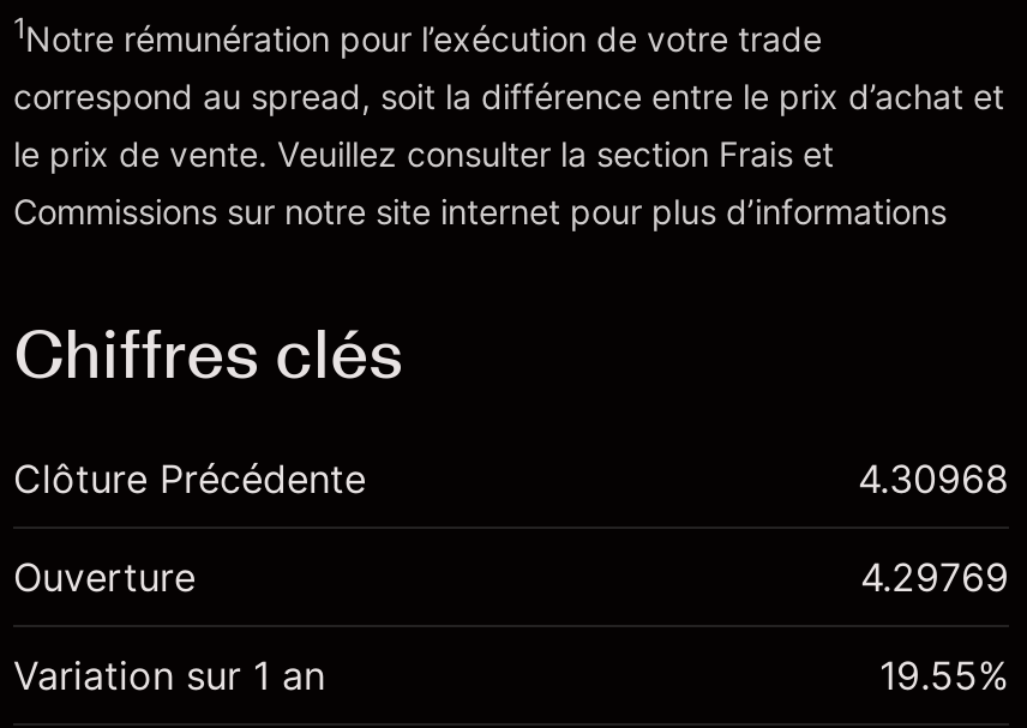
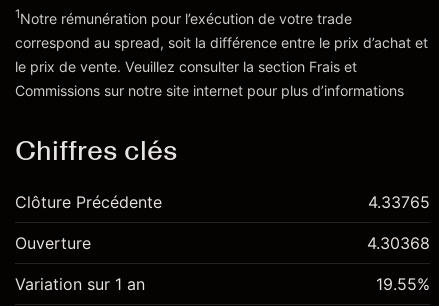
[858,455,1009,503] 4.30968 -> [368,192,430,212] 4.33765
[860,553,1009,601] 4.29769 -> [367,233,430,253] 4.30368

